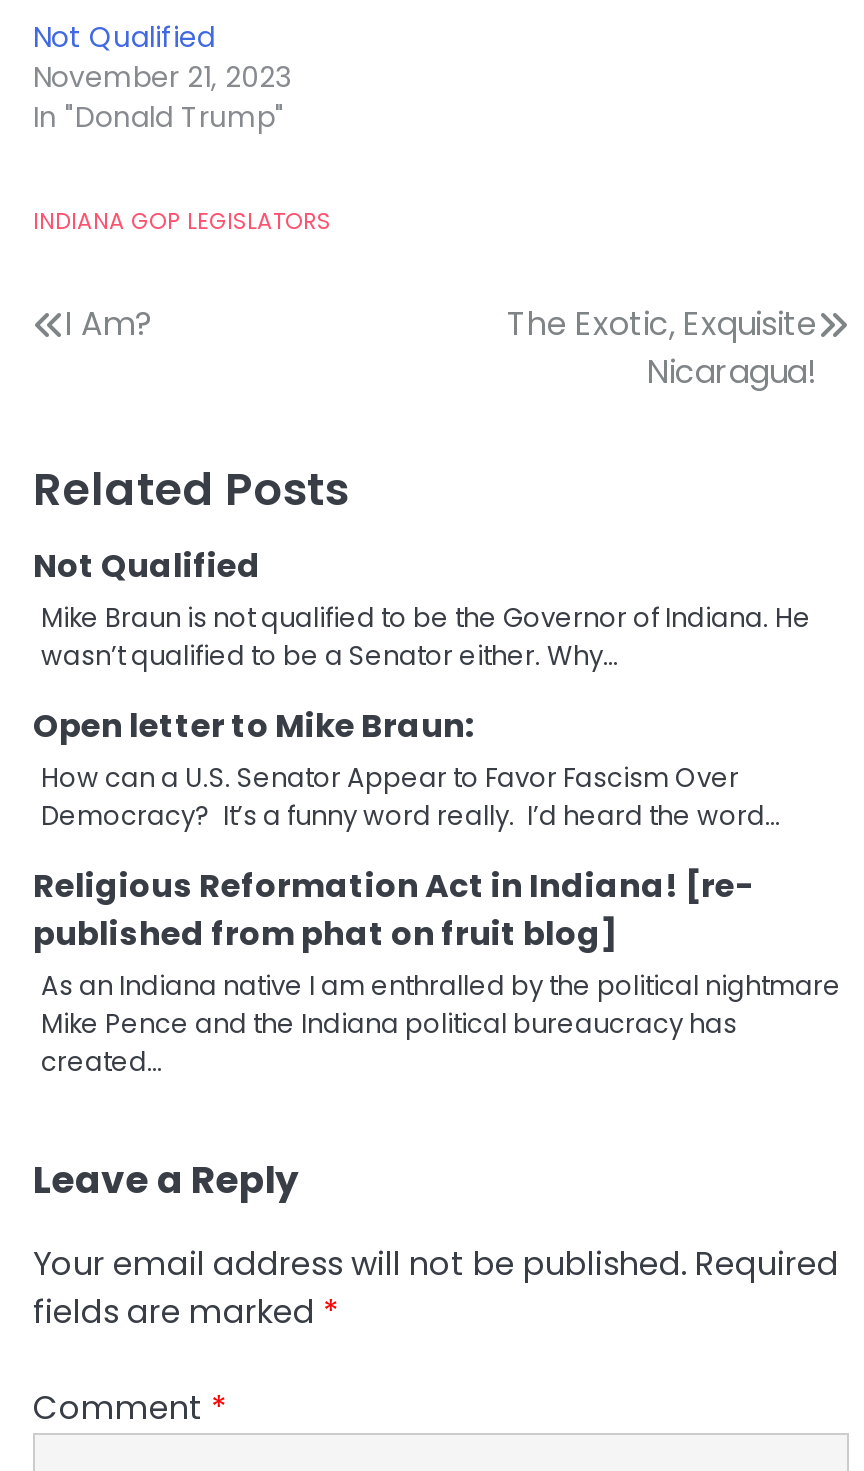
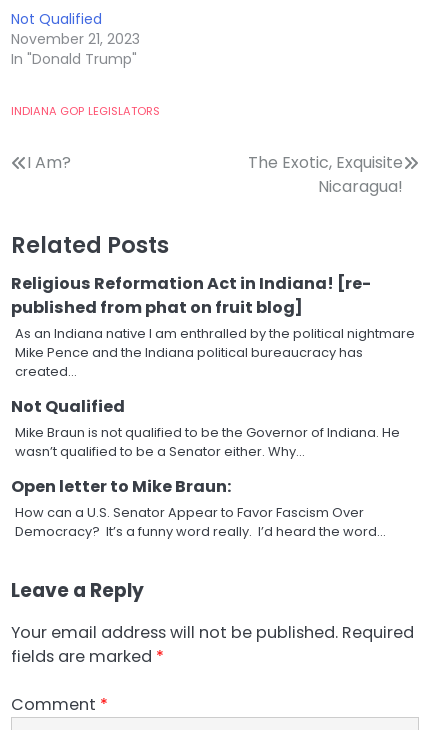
moved [33,543,811,835] -> [11,395,400,541]: Not Qualified | Mike Braun is not qualified to be the Governor of Indiana. He | wasn’t qualified to be a Senator either. Why… | Open letter to Mike Braun: | How can a U.S. Senator Appear to Favor Fascism Over | Democracy? It’s a funny word really. I’d heard the word…
moved [33,863,841,1081] -> [11,272,415,381]: Religious Reformation Act in Indiana! [re- | published from phat on fruit blog] | As an Indiana native I am enthralled by the political nightmare | Mike Pence and the Indiana political bureaucracy has | created…

